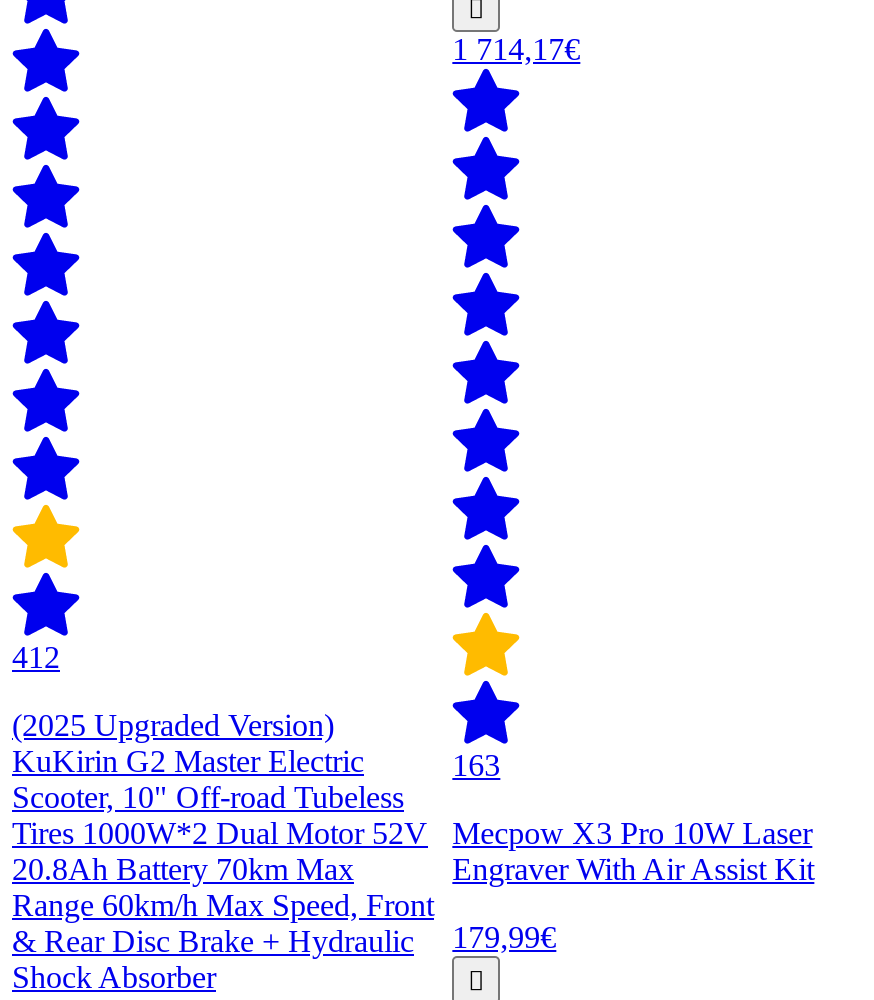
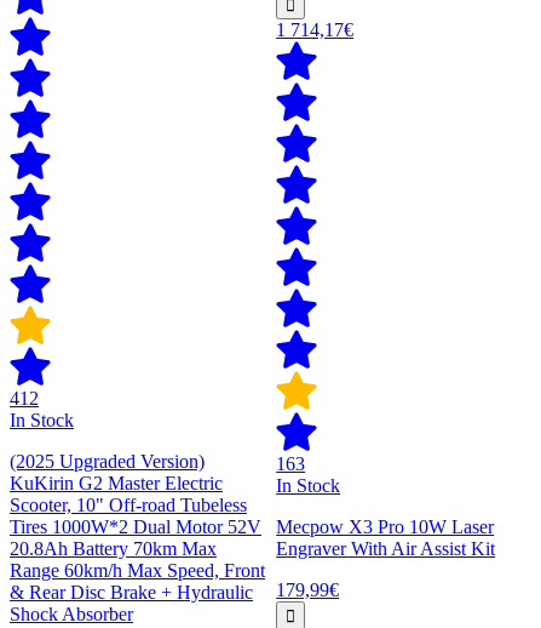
none -> [10,410,74,430] In Stock
none -> [276,475,340,496] In Stock

